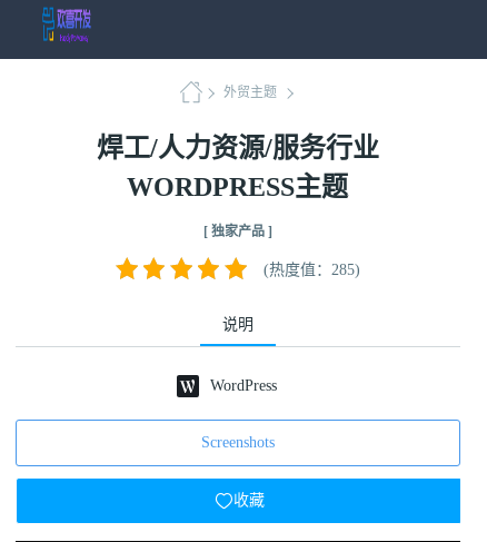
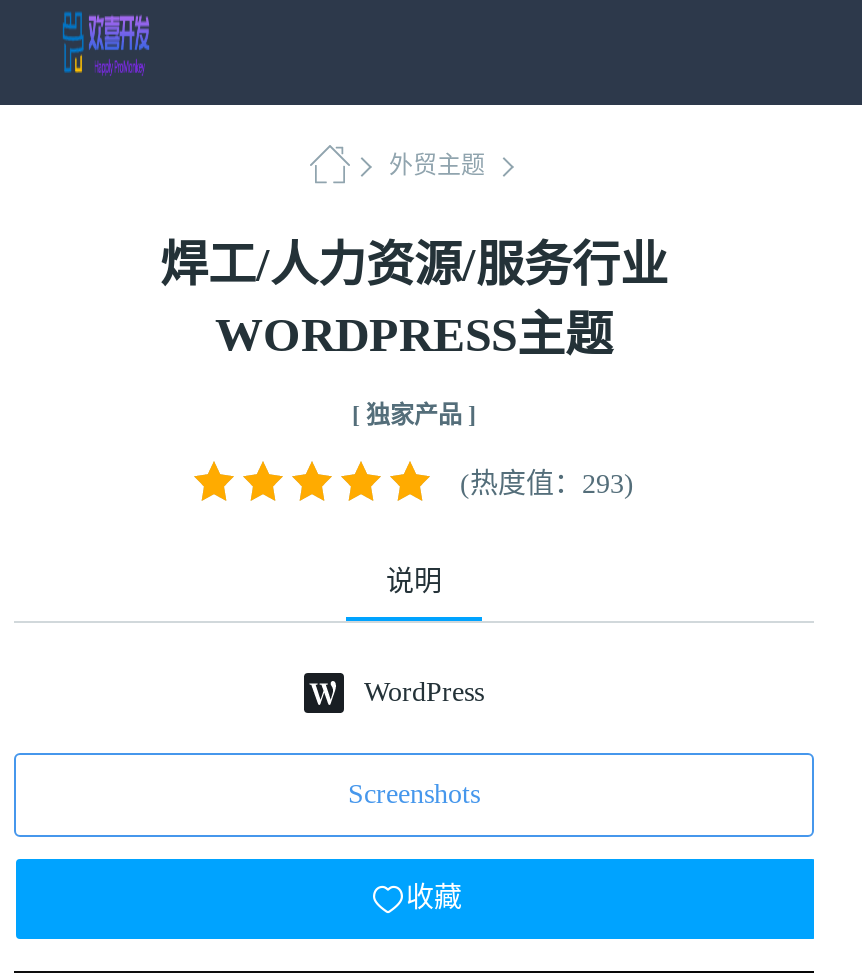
[264,262,360,279] (热度值：285) -> [460,470,634,500] (热度值：293)

